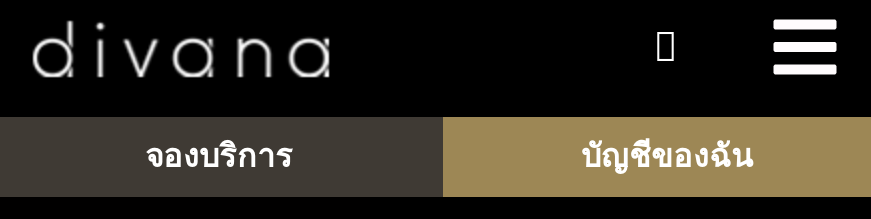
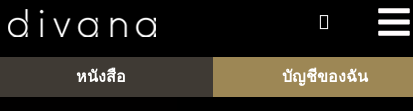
[145,139,293,173] จองบริการ -> [76,68,126,85] หนังสือ

